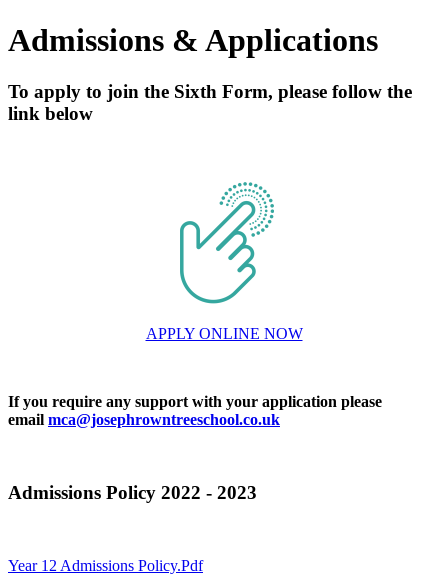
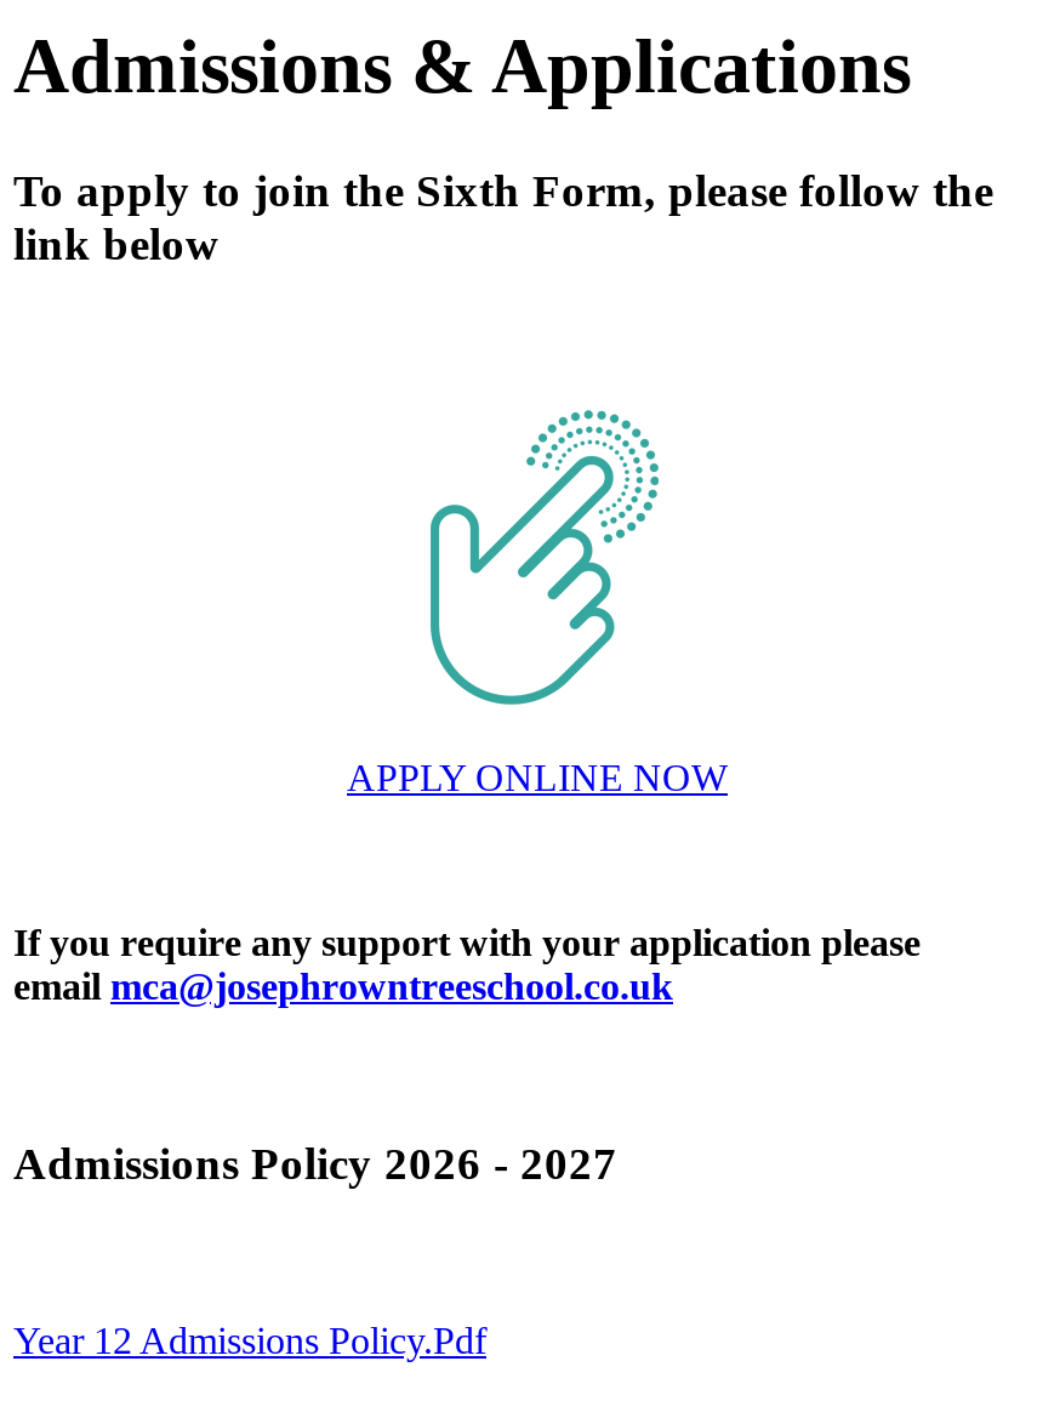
[8,482,257,503] Admissions Policy 2022 - 2023 -> [13,1138,617,1189] Admissions Policy 2026 - 2027

